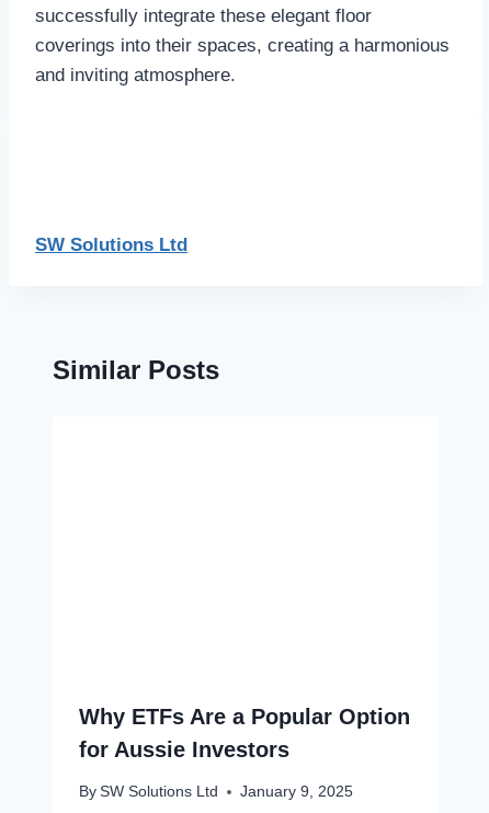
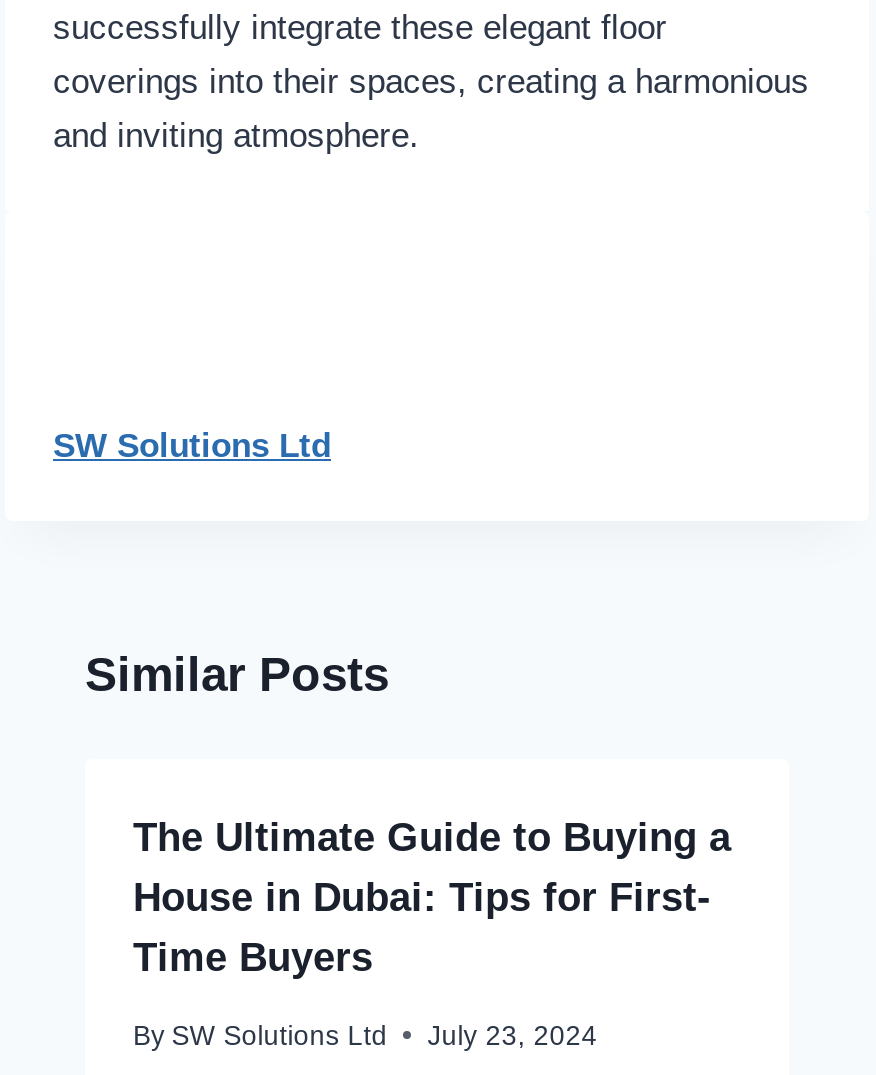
[79,704,410,761] Why ETFs Are a Popular Option | for Aussie Investors -> [133,815,731,979] The Ultimate Guide to Buying a | House in Dubai: Tips for First- | Time Buyers
[79,784,353,800] By SW Solutions Ltd January 9, 2025 -> [133,1020,597,1050] By SW Solutions Ltd July 23, 2024

